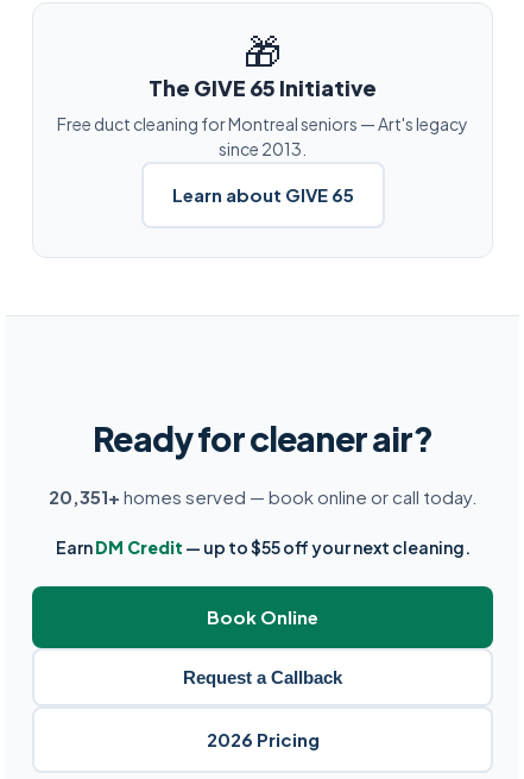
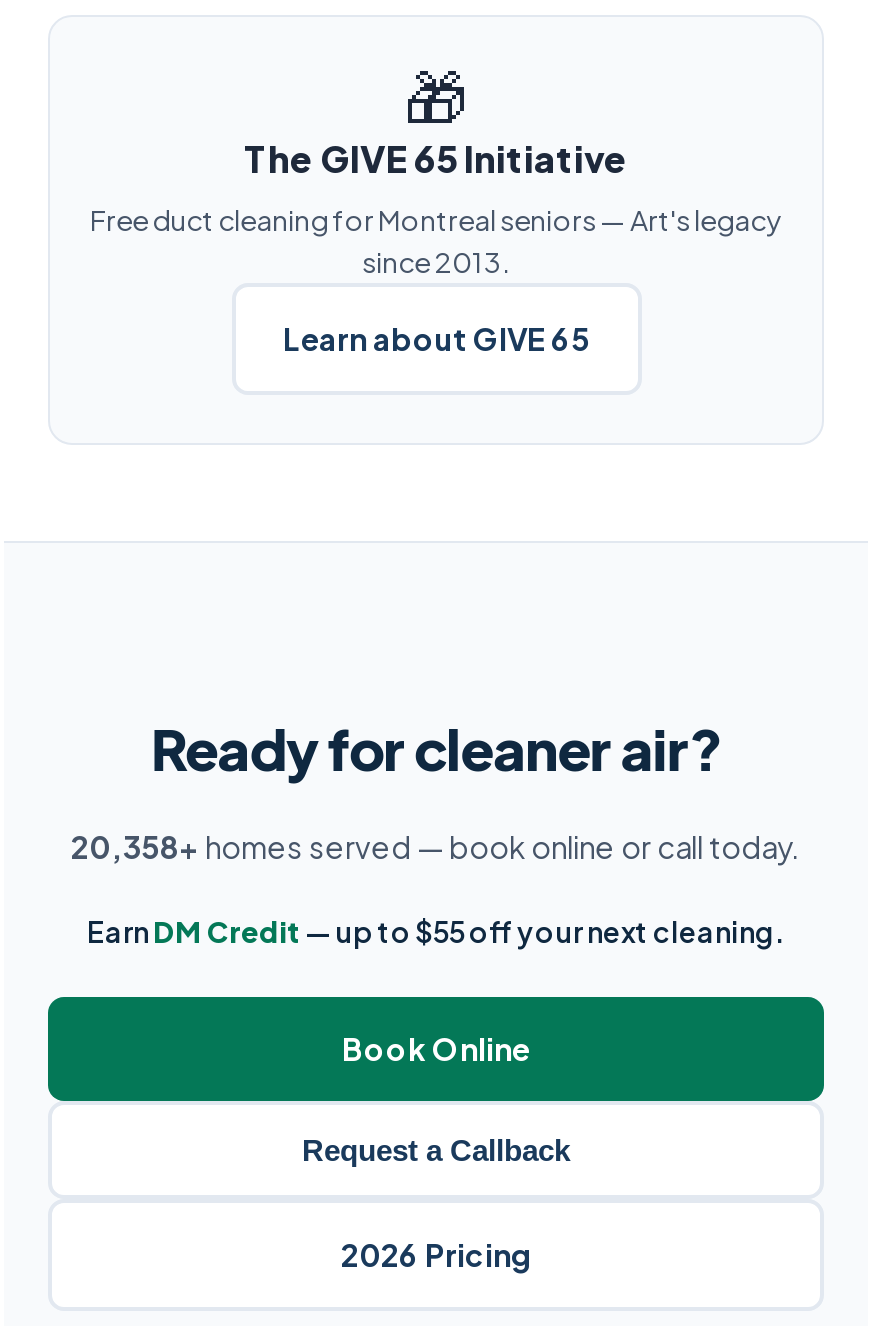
[48,486,477,508] 20,351+ homes served — book online or call today. -> [71,828,801,866] 20,358+ homes served — book online or call today.

